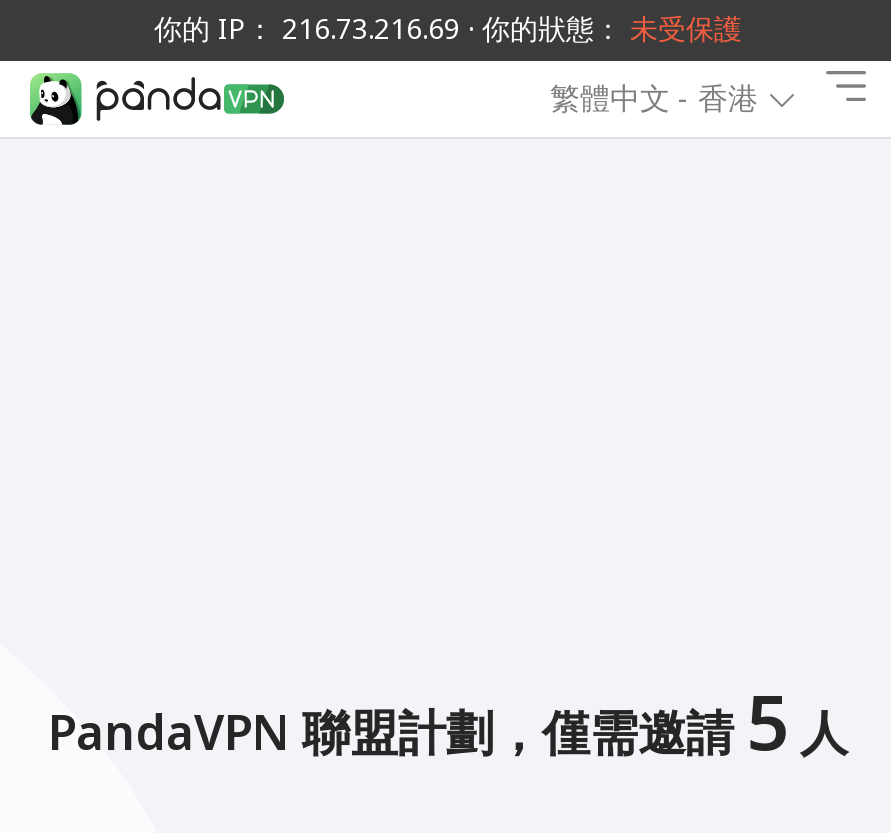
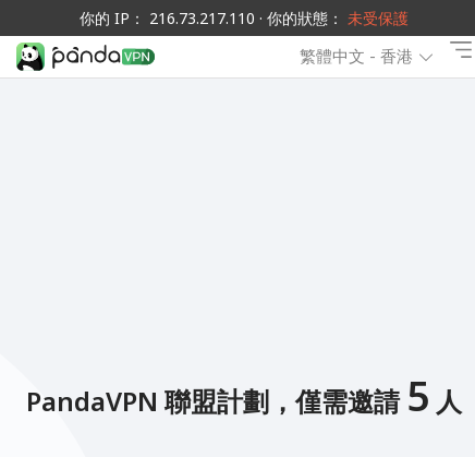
[154,9,742,47] 你的 IP： 216.73.216.69 · 你的狀態：未受保護 -> [80,8,409,28] 你的 IP： 216.73.217.110 · 你的狀態：未受保護

